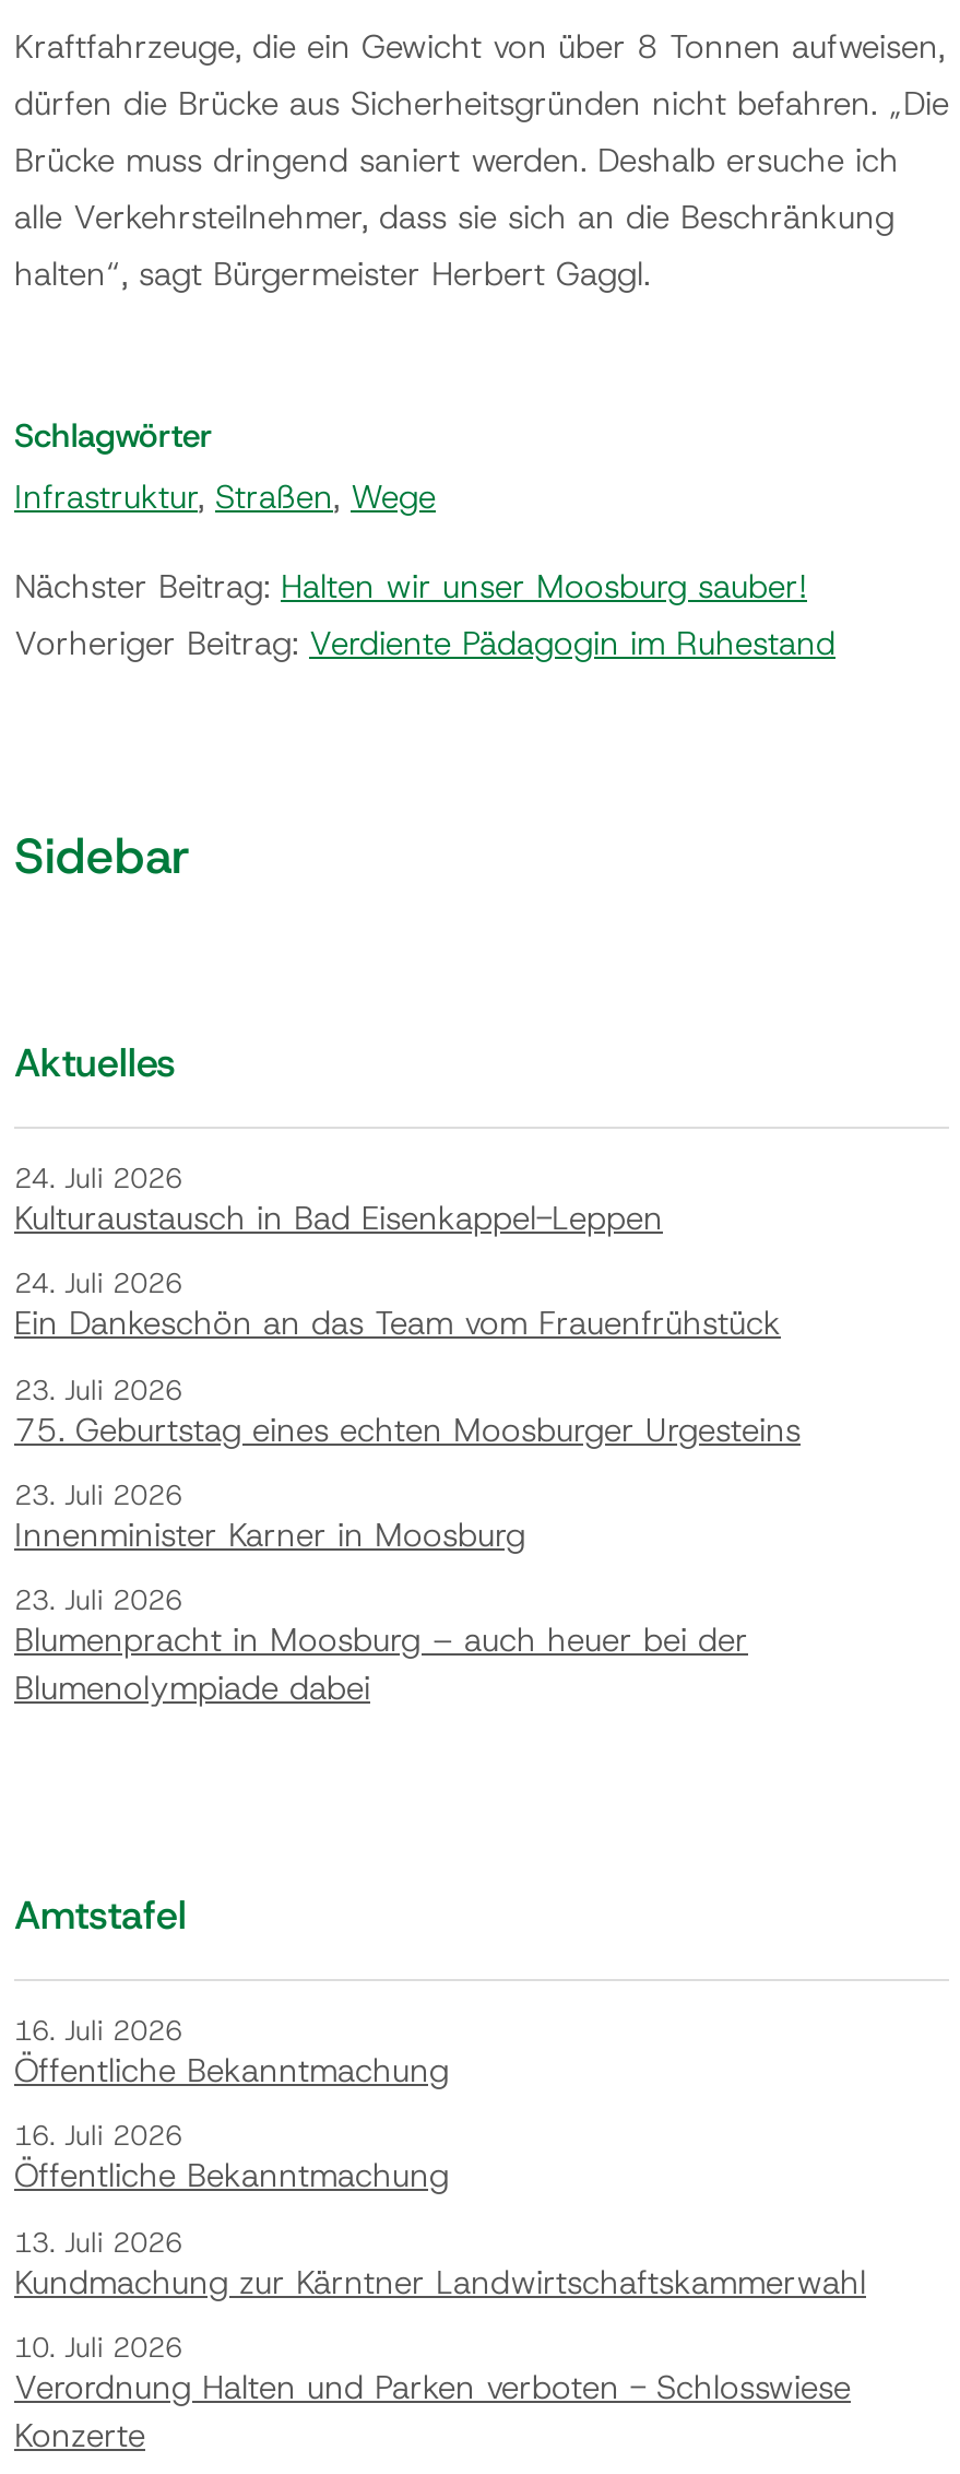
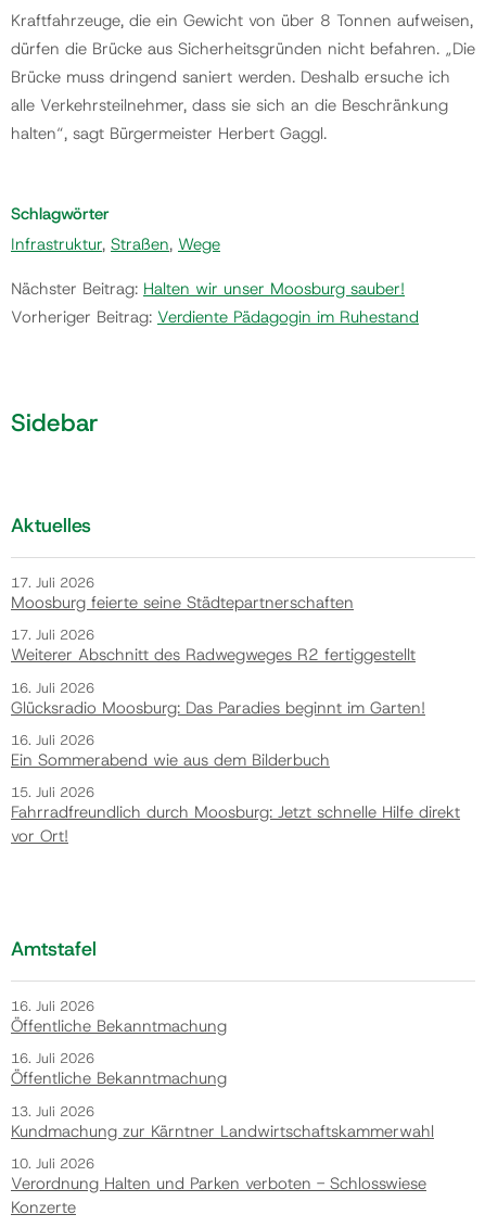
[14,1160,663,1240] 24. Juli 2026 | Kulturaustausch in Bad Eisenkappel-Leppen -> [11,573,354,614] 17. Juli 2026 | Moosburg feierte seine Städtepartnerschaften
[14,1265,781,1346] 24. Juli 2026 | Ein Dankeschön an das Team vom Frauenfrühstück -> [11,626,416,666] 17. Juli 2026 | Weiterer Abschnitt des Radwegweges R2 fertiggestellt
[14,1371,801,1451] 23. Juli 2026 | 75. Geburtstag eines echten Moosburger Urgesteins -> [11,678,425,718] 16. Juli 2026 | Glücksradio Moosburg: Das Paradies beginnt im Garten!
[14,1476,525,1557] 23. Juli 2026 | Innenminister Karner in Moosburg -> [11,731,330,771] 16. Juli 2026 | Ein Sommerabend wie aus dem Bilderbuch
[14,1581,748,1710] 23. Juli 2026 | Blumenpracht in Moosburg – auch heuer bei der | Blumenolympiade dabei -> [11,783,460,847] 15. Juli 2026 | Fahrradfreundlich durch Moosburg: Jetzt schnelle Hilfe direkt | vor Ort!

